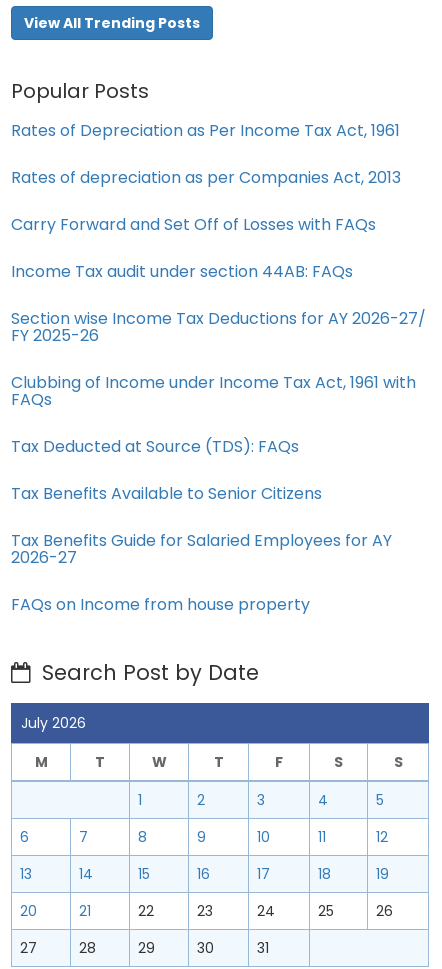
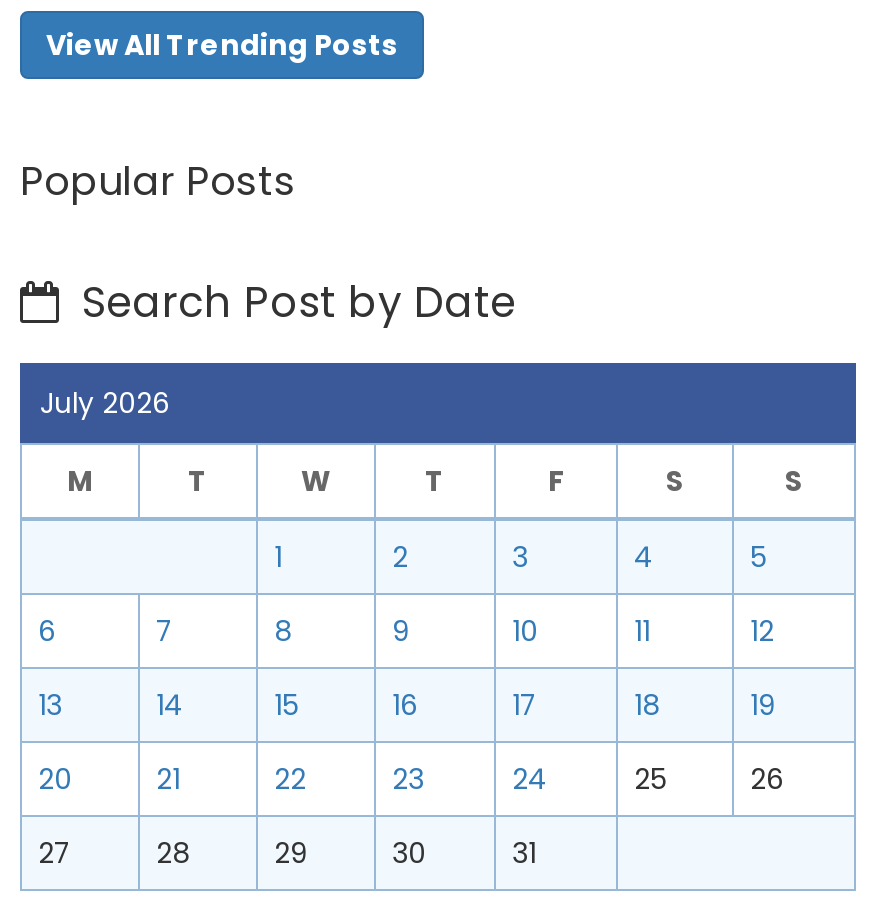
[11,119,426,616] Rates of Depreciation as Per Income Tax Act, 1961 | Rates of depreciation as per Companies Act, 2013 | Carry Forward and Set Off of Losses with FAQs | Income Tax audit under section 44AB: FAQs | Section wise Income Tax Deductions for AY 2026-27/ | FY 2025-26 | Clubbing of Income under Income Tax Act, 1961 with | FAQs | Tax Deducted at Source (TDS): FAQs | Tax Benefits Available to Senior Citizens | Tax Benefits Guide for Salaried Employees for AY | 2026-27 | FAQs on Income from house property -> none

